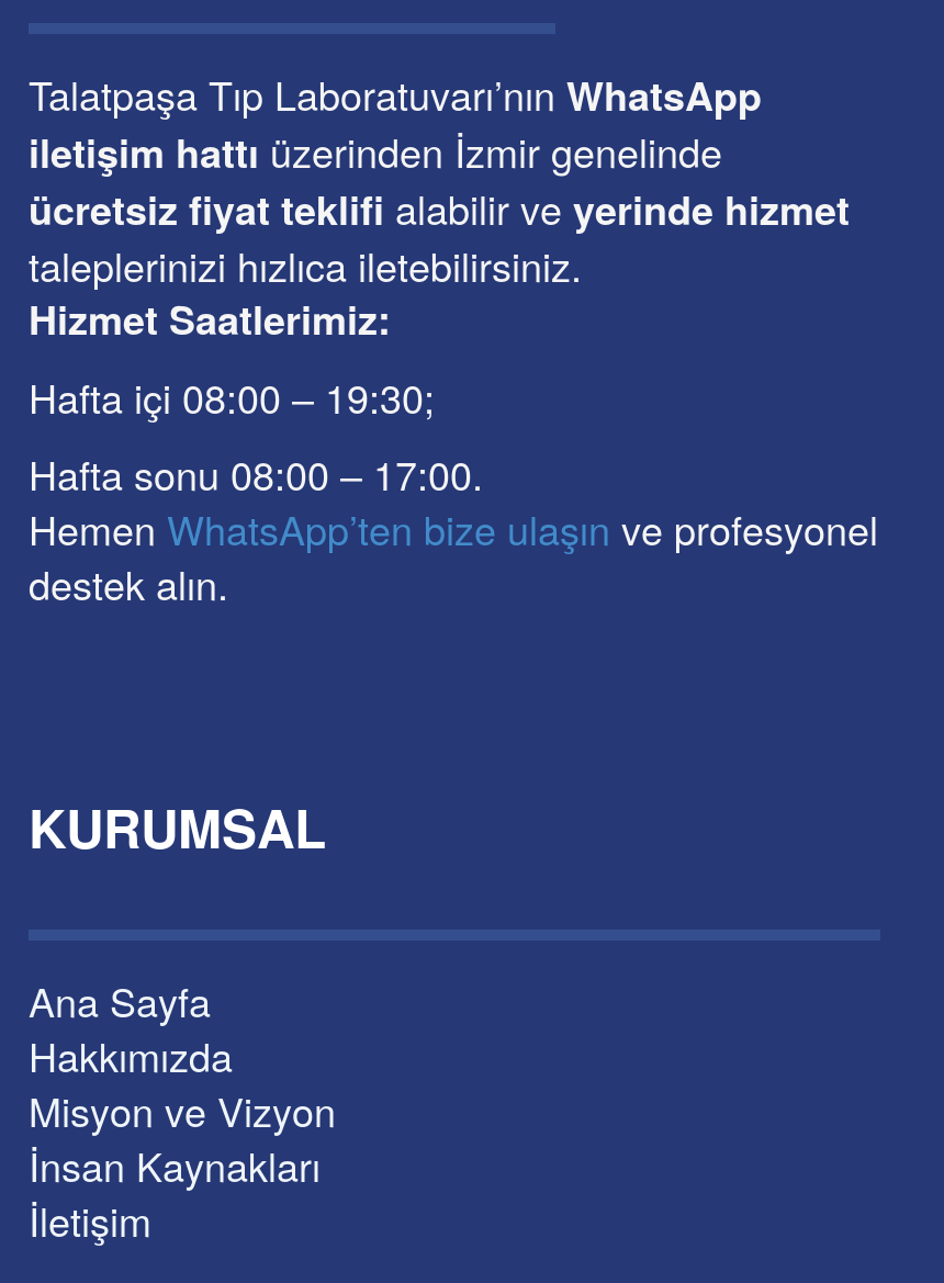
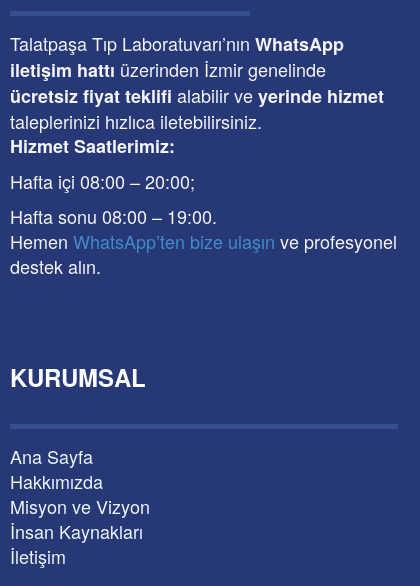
[29,368,435,425] Hafta içi 08:00 – 19:30; -> [10,168,195,194] Hafta içi 08:00 – 20:00;
[29,444,483,502] Hafta sonu 08:00 – 17:00. -> [10,203,217,229] Hafta sonu 08:00 – 19:00.

